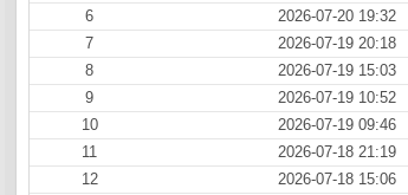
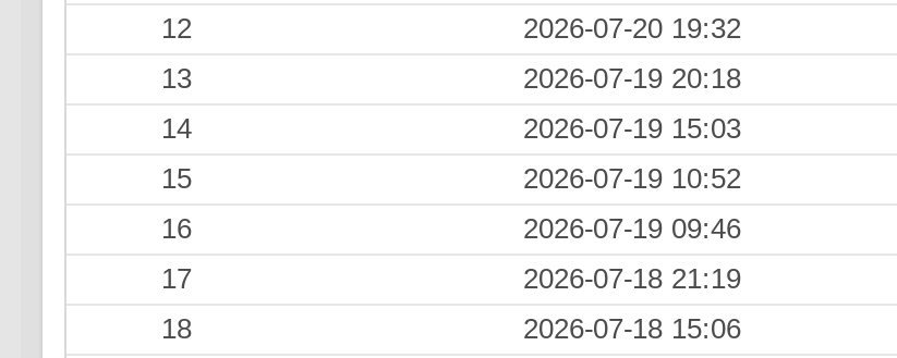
[85,7,93,25] 6 -> [161,12,192,45] 12
[85,34,93,52] 7 -> [161,62,192,95] 13
[85,61,93,79] 8 -> [161,112,192,145] 14
[85,89,93,106] 9 -> [161,162,192,195] 15
[81,116,98,134] 10 -> [161,212,192,245] 16
[82,143,97,161] 11 -> [161,262,192,295] 17
[81,170,98,188] 12 -> [161,312,192,345] 18

